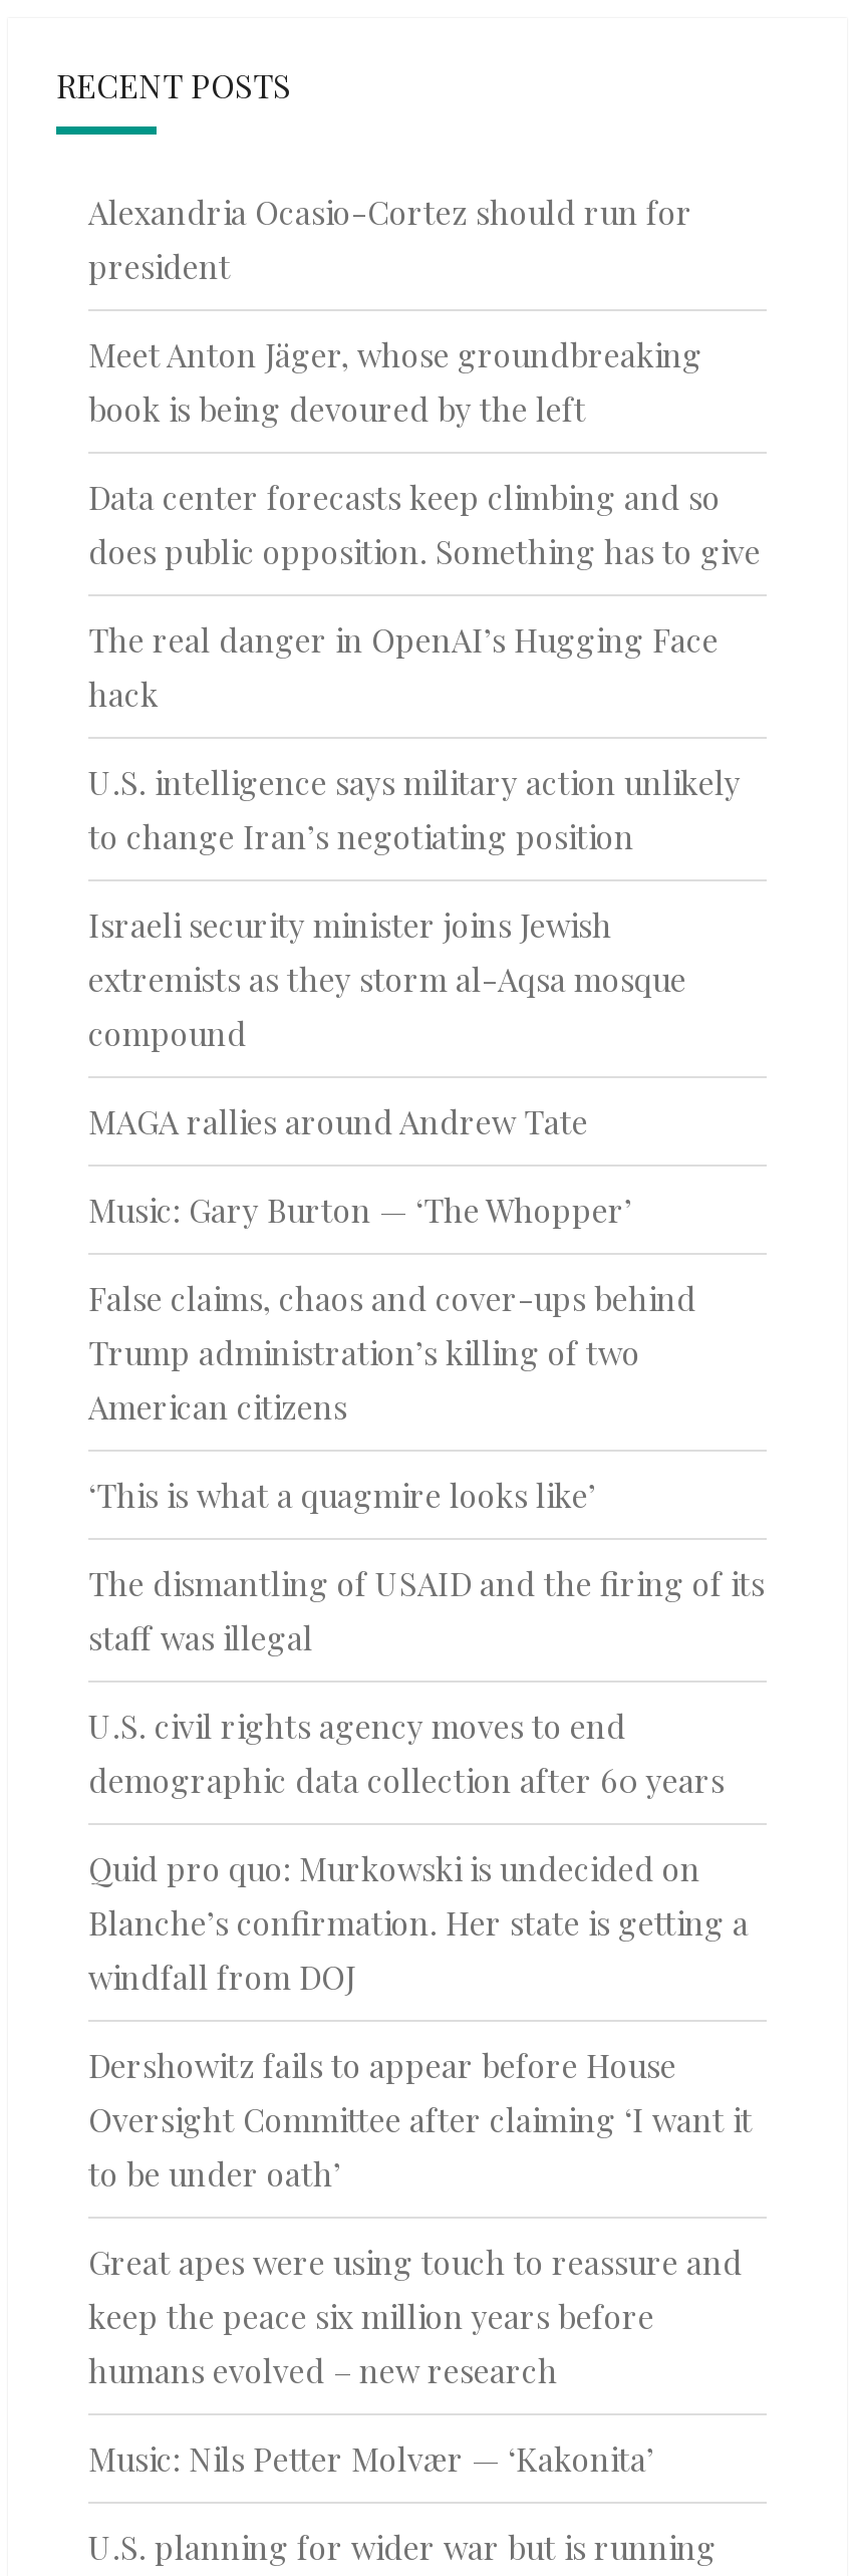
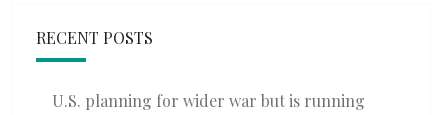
[88,192,765,2480] Alexandria Ocasio-Cortez should run for | president | Meet Anton Jäger, whose groundbreaking | book is being devoured by the left | Data center forecasts keep climbing and so | does public opposition. Something has to give | The real danger in OpenAI’s Hugging Face | hack | U.S. intelligence says military action unlikely | to change Iran’s negotiating position | Israeli security minister joins Jewish | extremists as they storm al-Aqsa mosque | compound | MAGA rallies around Andrew Tate | Music: Gary Burton — ‘The Whopper’ | False claims, chaos and cover-ups behind | Trump administration’s killing of two | American citizens | ‘This is what a quagmire looks like’ | The dismantling of USAID and the firing of its | staff was illegal | U.S. civil rights agency moves to end | demographic data collection after 60 years | Quid pro quo: Murkowski is undecided on | Blanche’s confirmation. Her state is getting a | windfall from DOJ | Dershowitz fails to appear before House | Oversight Committee after claiming ‘I want it | to be under oath’ | Great apes were using touch to reassure and | keep the peace six million years before | humans evolved – new research | Music: Nils Petter Molvær — ‘Kakonita’ -> none

